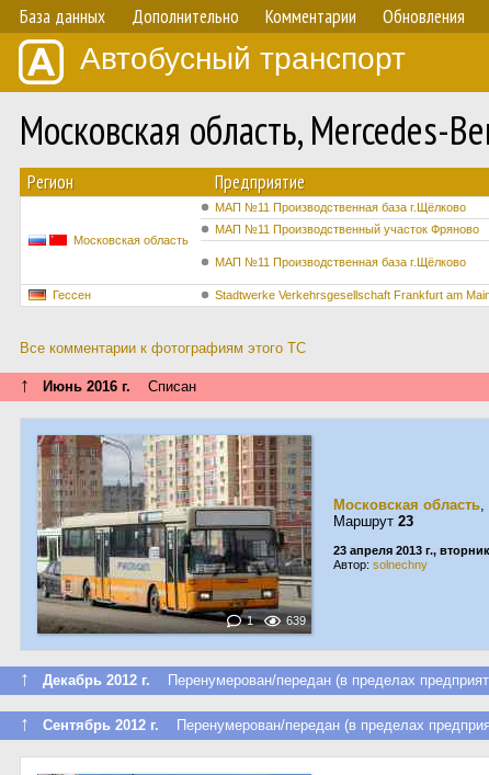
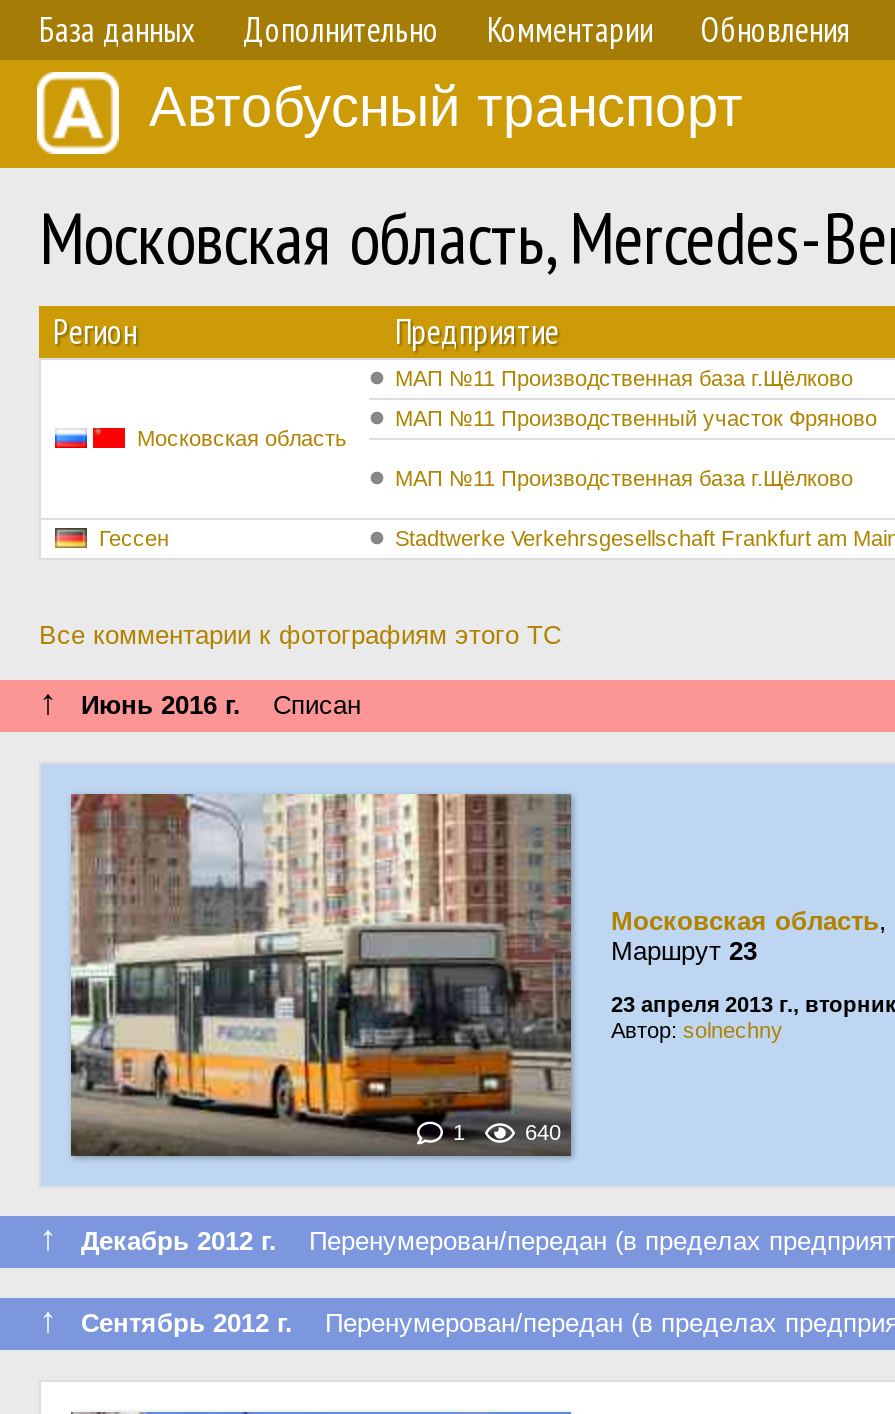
[286,614,306,627] 639 -> [525,1120,561,1144] 640

